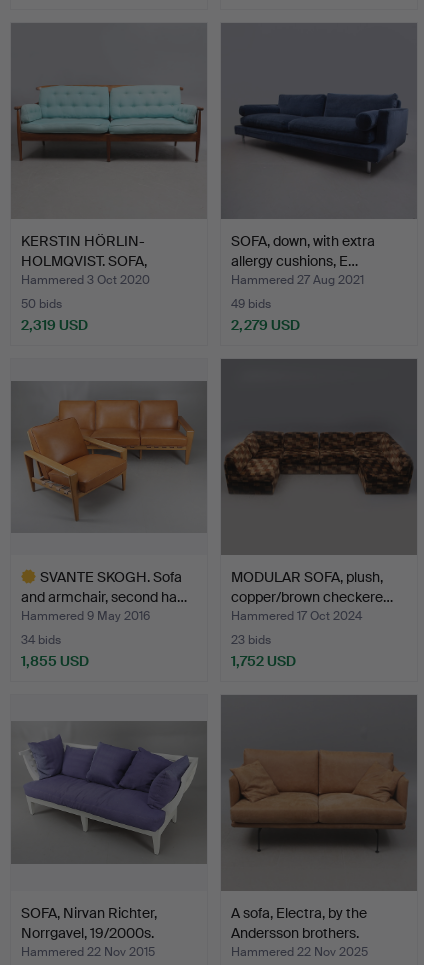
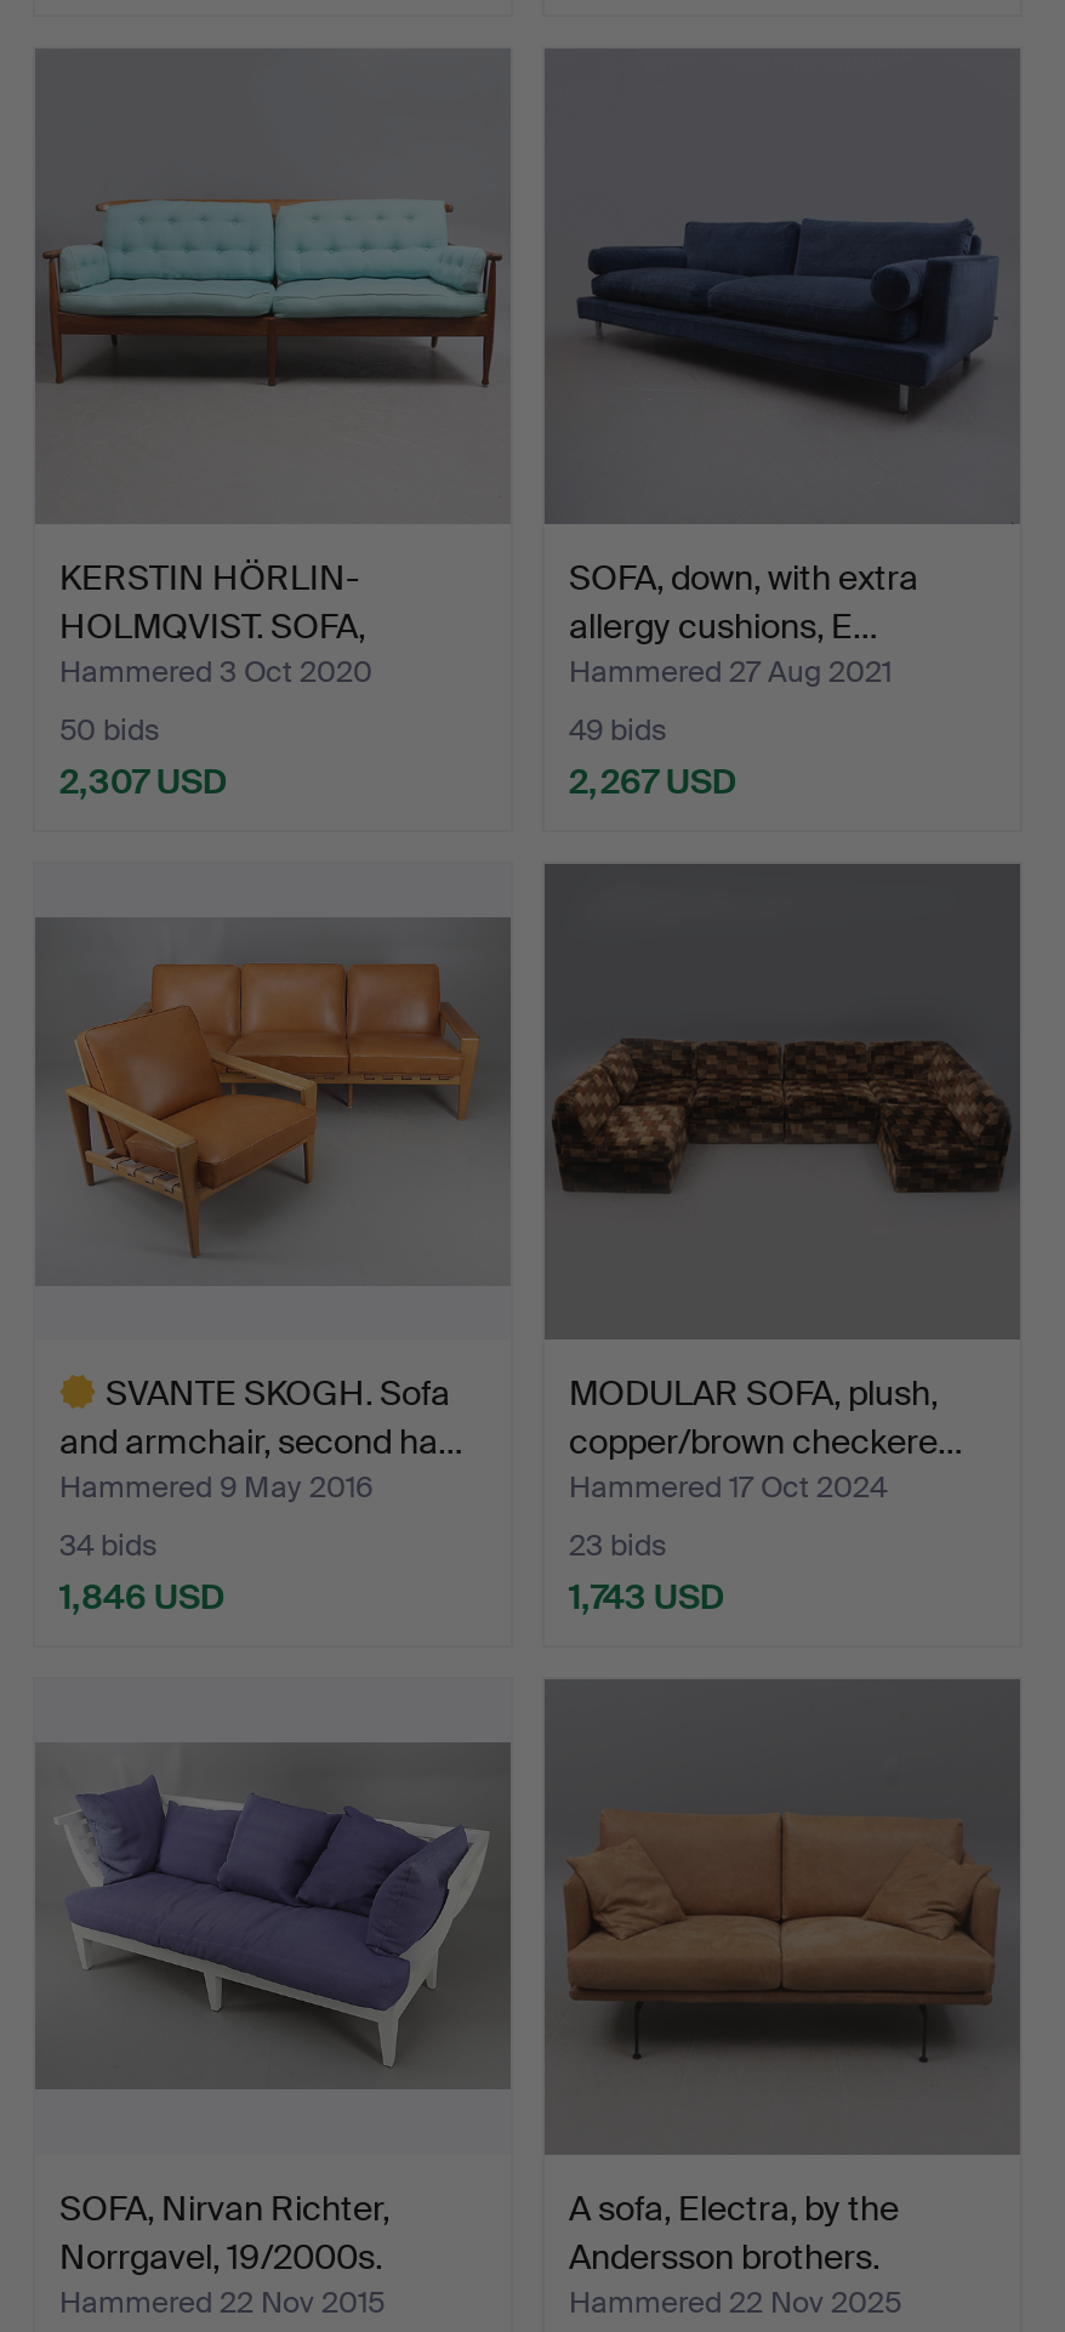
[21,316,88,334] 2,319 USD -> [59,759,227,803] 2,307 USD
[231,316,300,334] 2,279 USD -> [569,759,736,803] 2,267 USD
[21,652,89,670] 1,855 USD -> [59,1574,224,1618] 1,846 USD
[231,652,296,670] 1,752 USD -> [569,1574,724,1618] 1,743 USD

